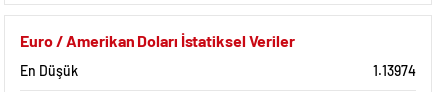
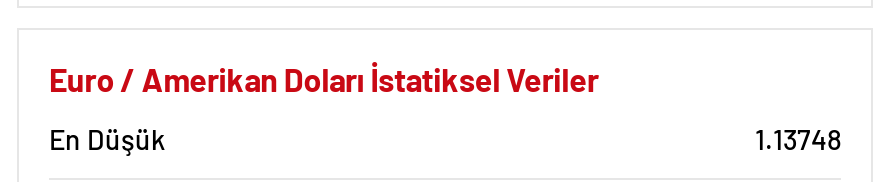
[373,62,416,79] 1.13974 -> [755,122,841,156] 1.13748

